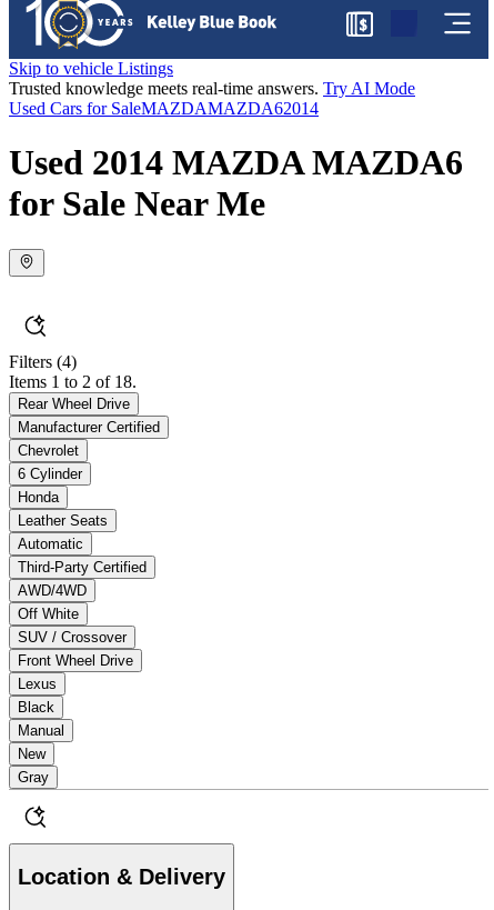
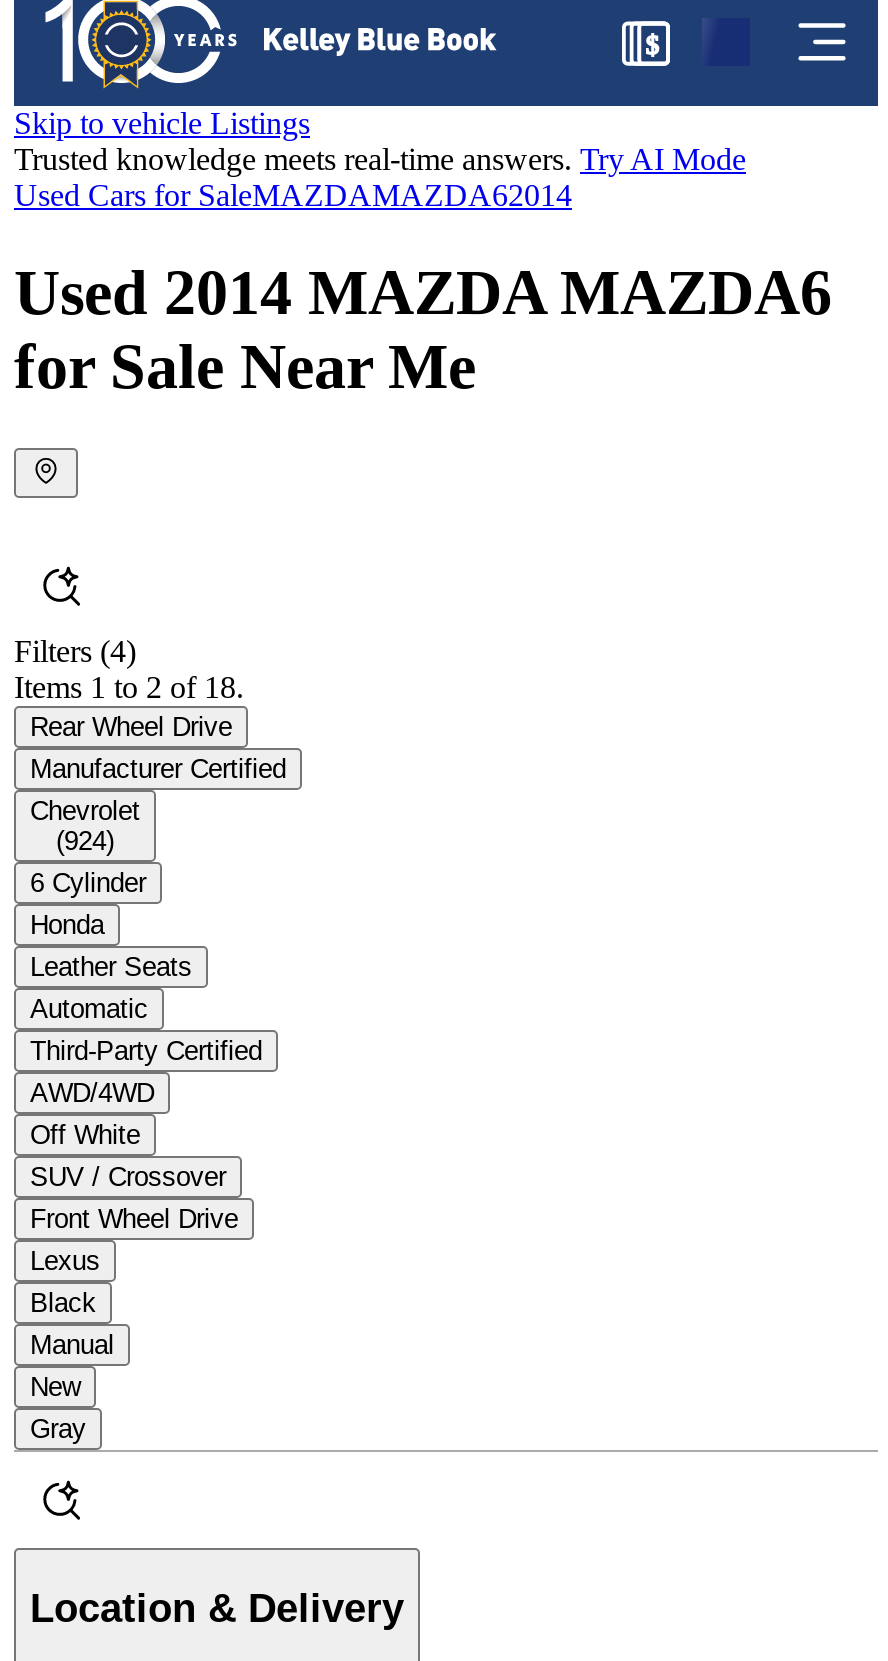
none -> [56,826,114,856] (924)

